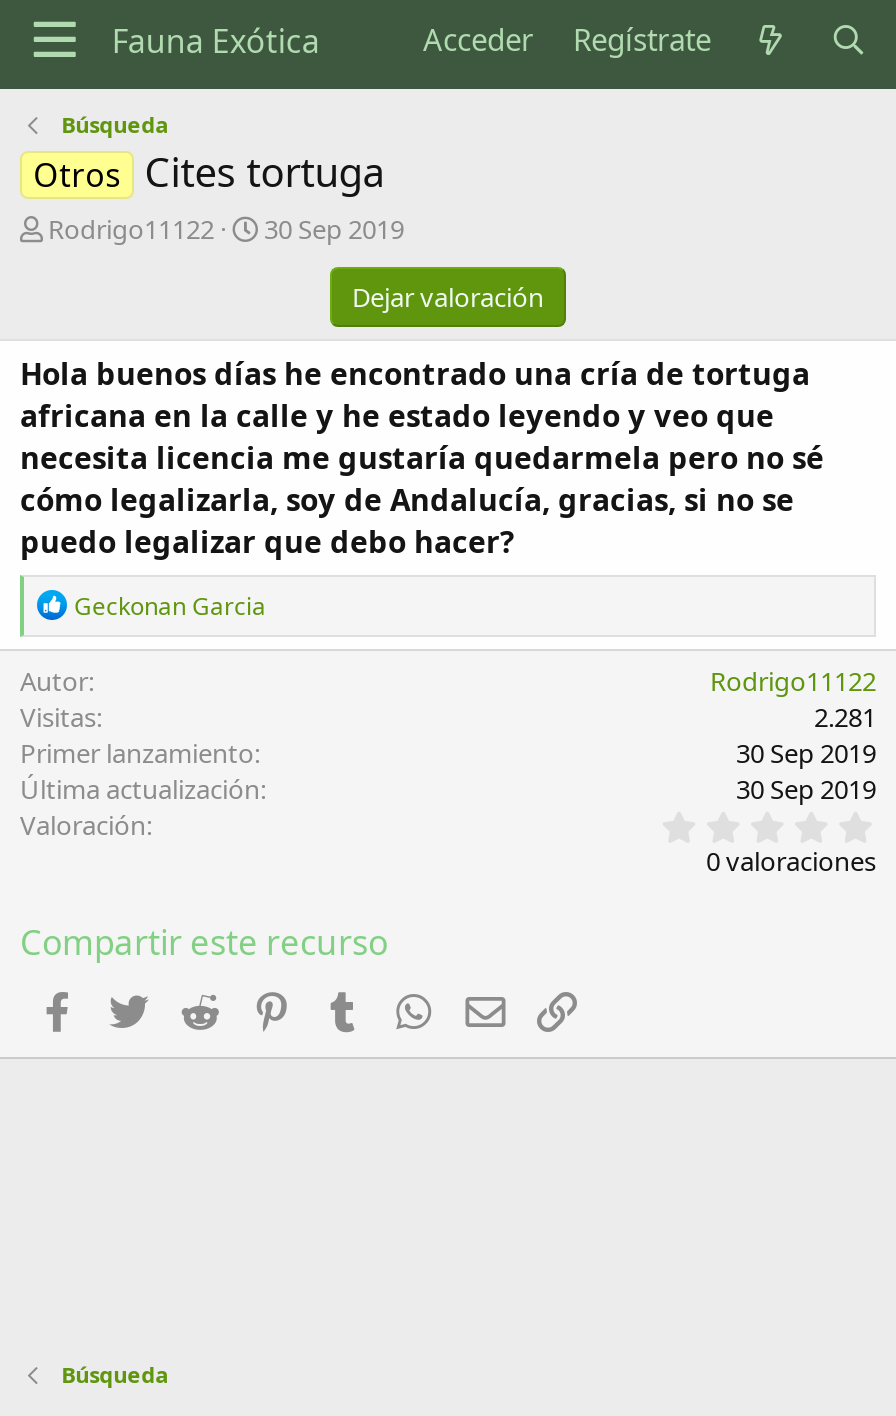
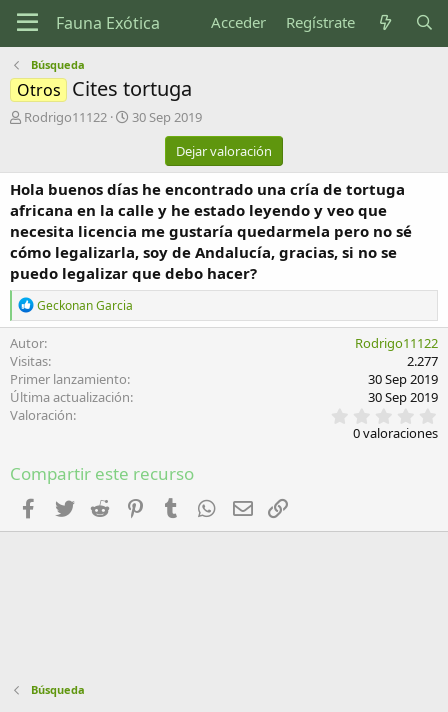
[814,700,876,736] 2.281 -> [407,352,438,370] 2.277

